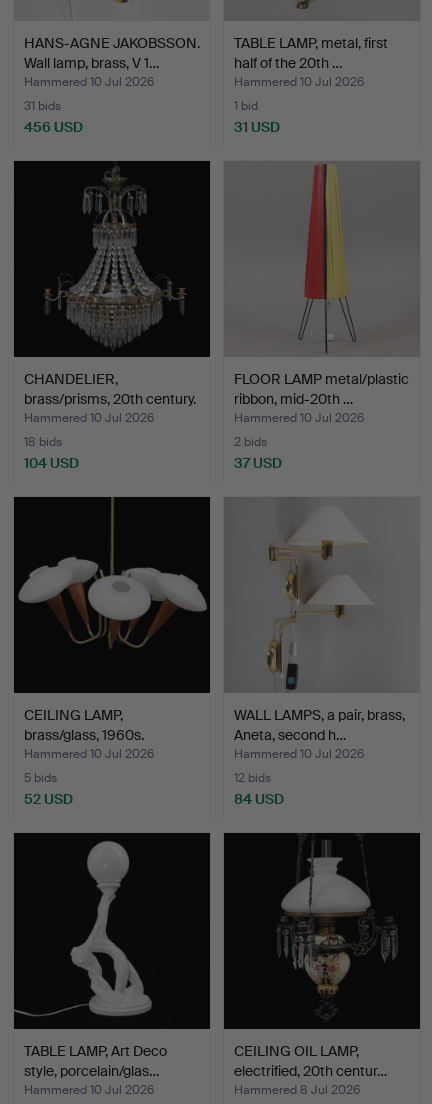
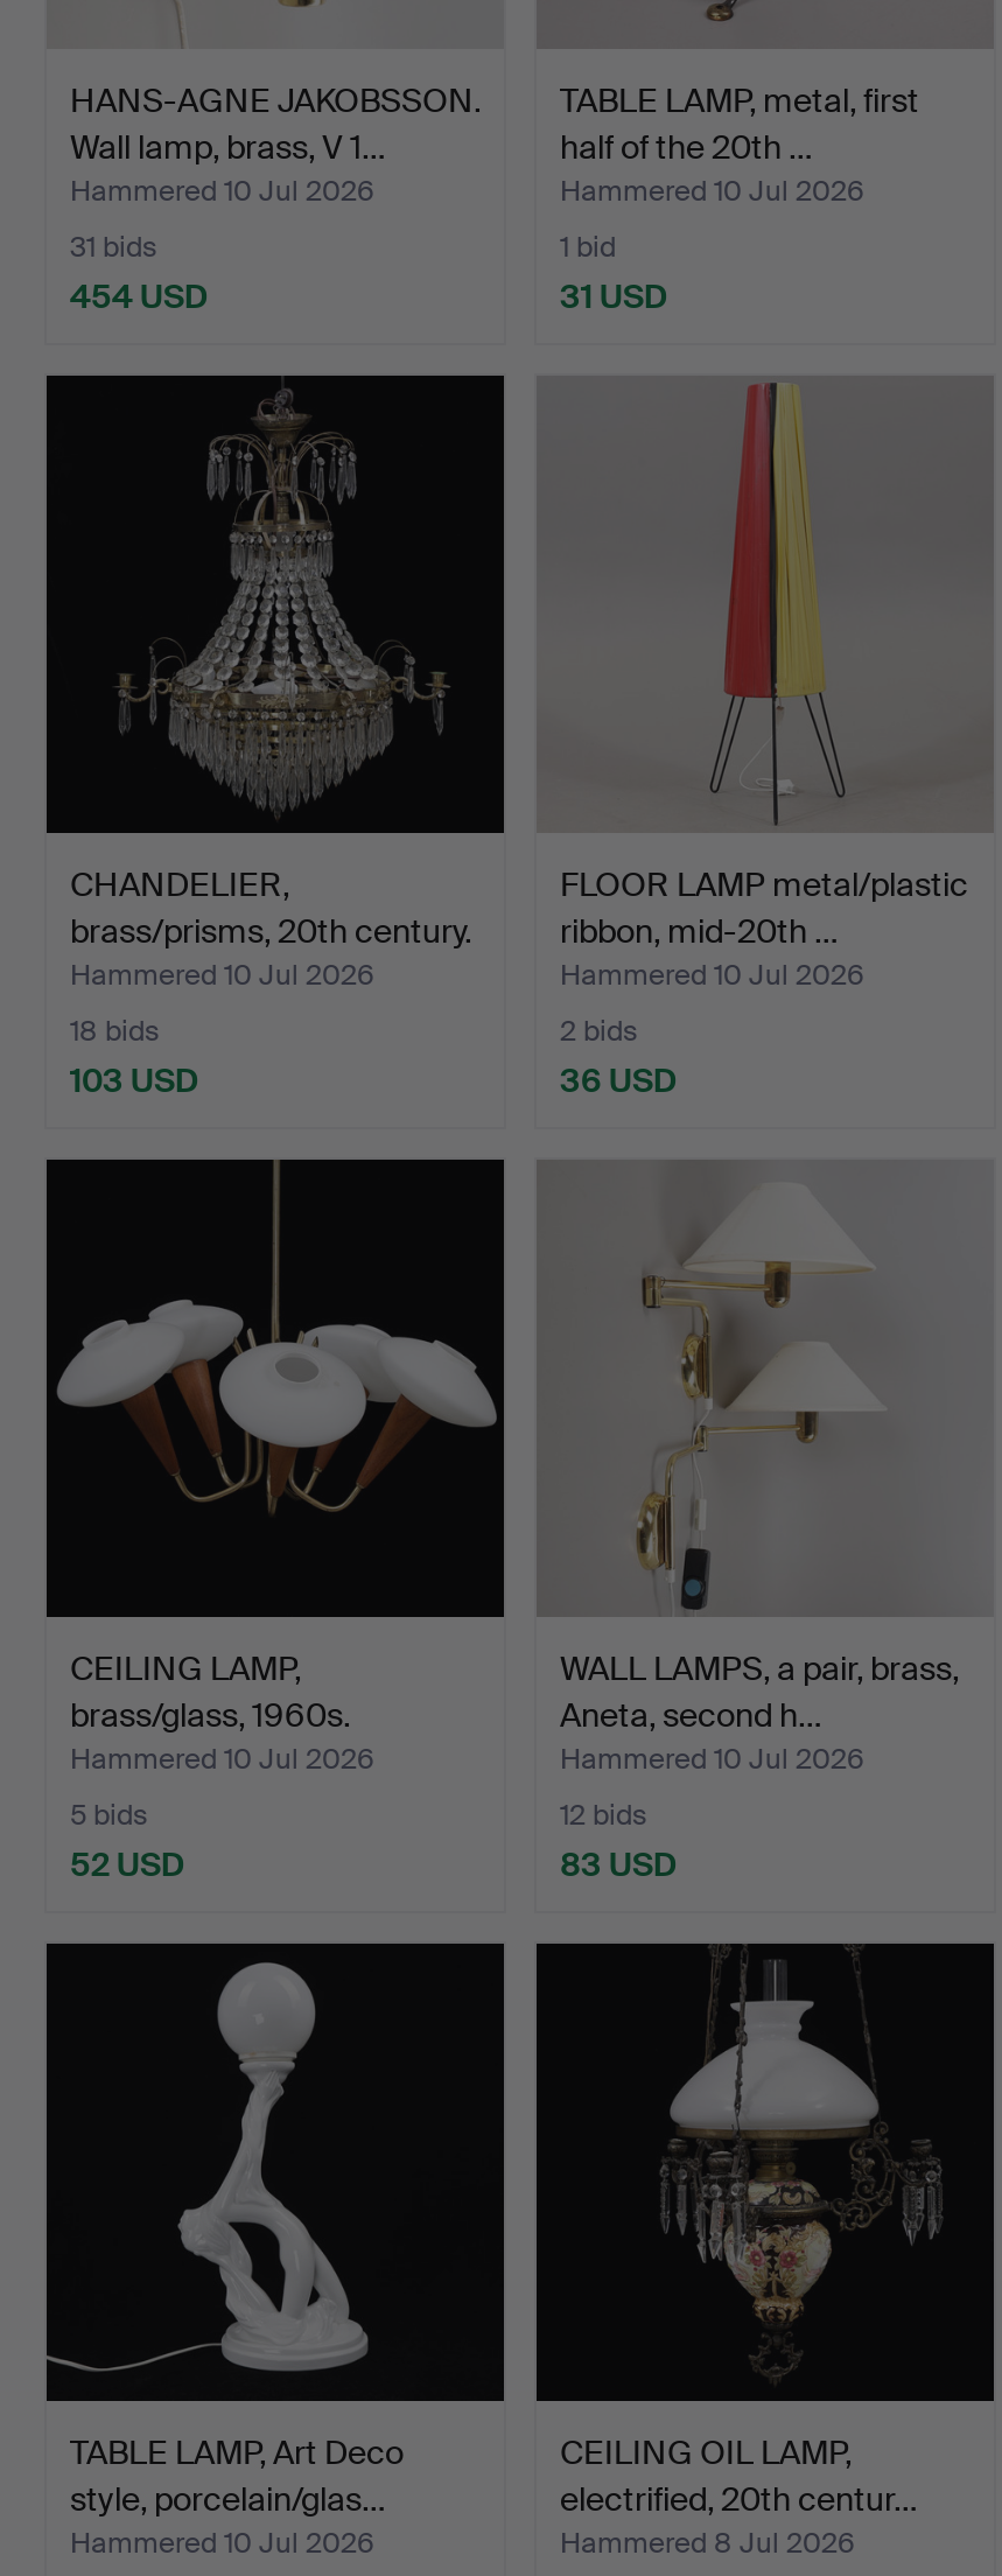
[24,118,83,136] 456 USD -> [70,275,208,317] 454 USD
[24,454,79,472] 104 USD -> [70,1059,198,1101] 103 USD
[234,454,282,472] 37 USD -> [560,1059,677,1101] 36 USD
[234,790,284,808] 84 USD -> [560,1843,677,1885] 83 USD

